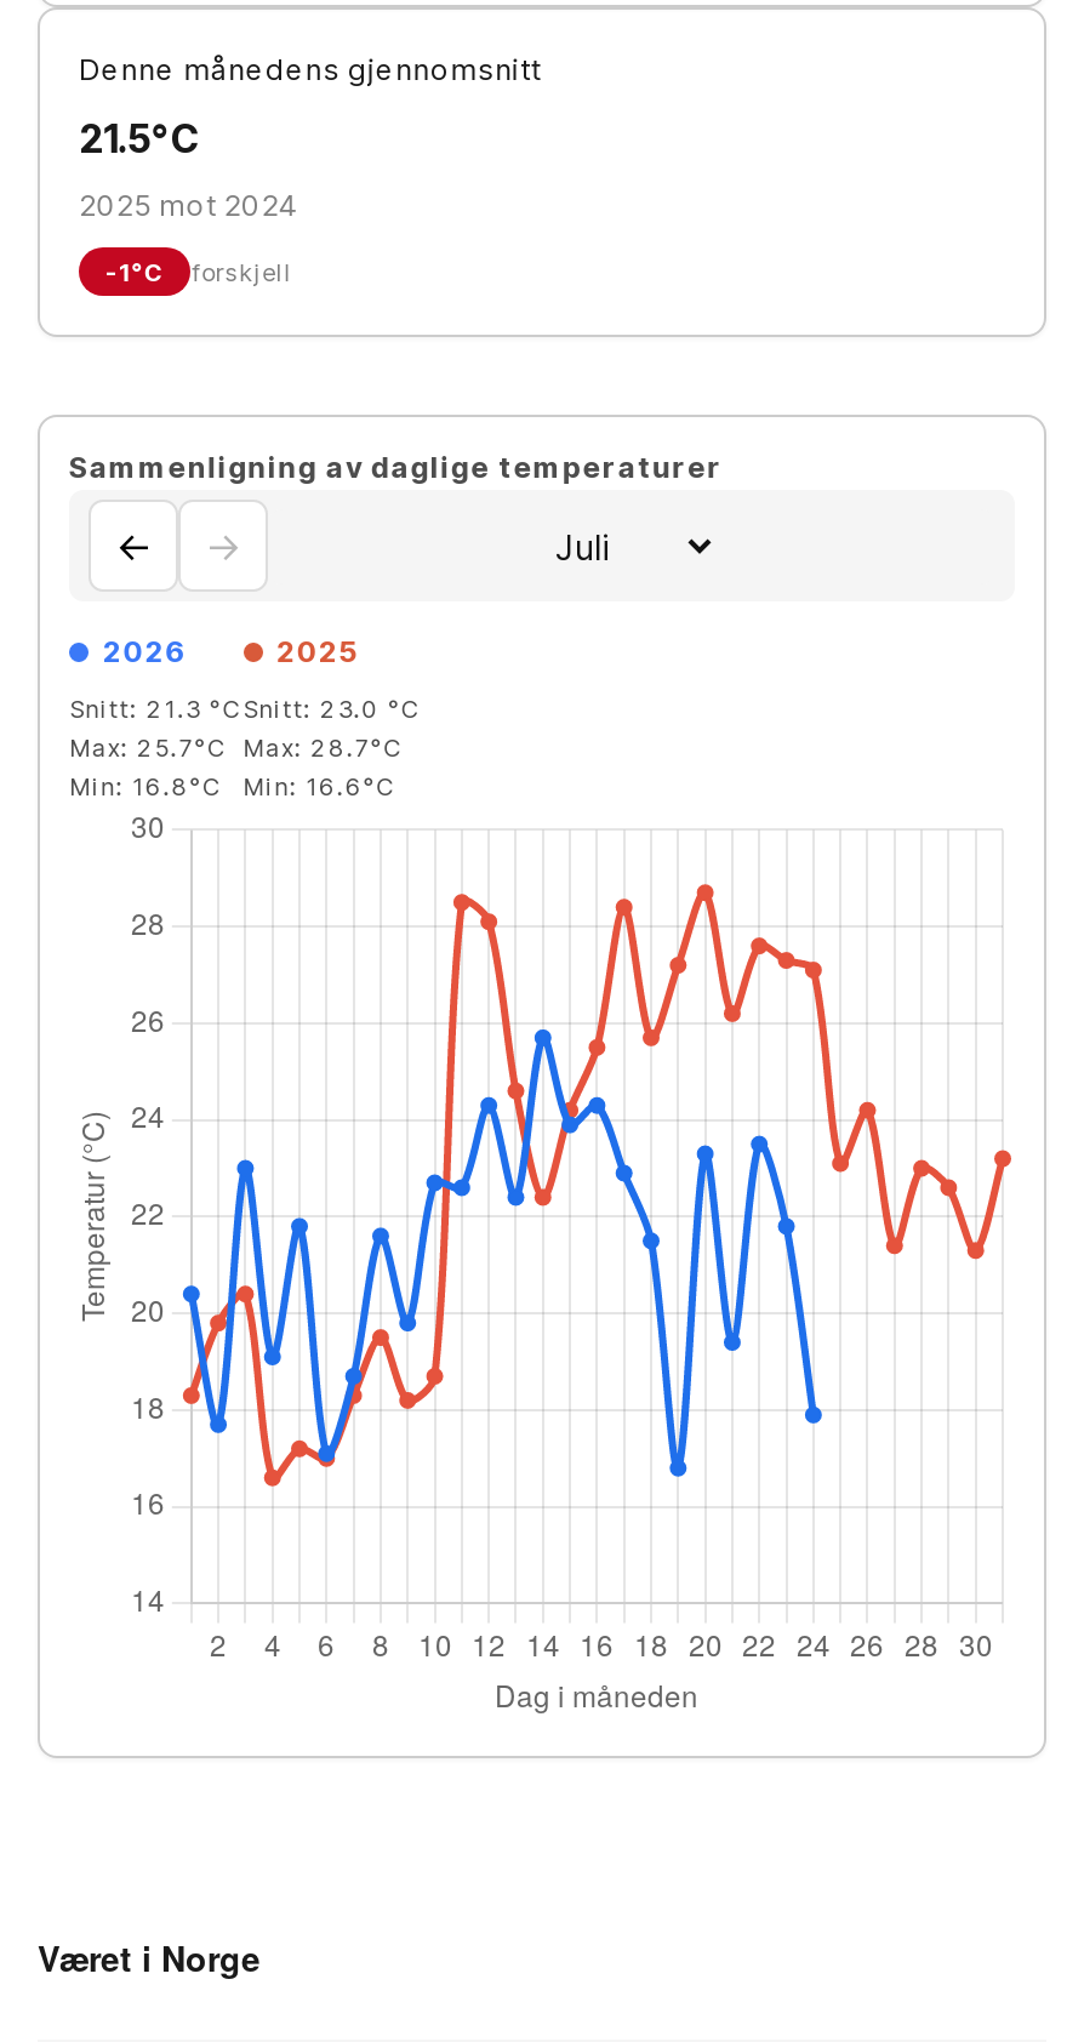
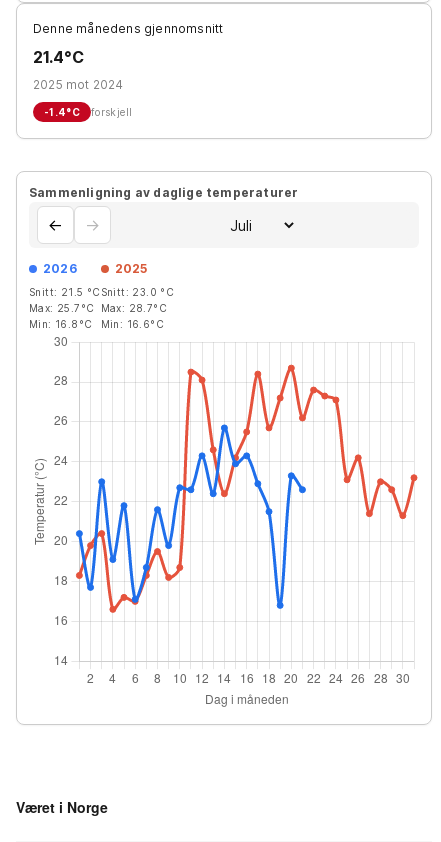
[79,114,199,162] 21.5°C -> [33,47,83,67] 21.4°C
[105,257,292,286] -1°C forskjell -> [44,106,132,118] -1.4°C forskjell
[69,694,421,723] Snitt: 21.3 °C Snitt: 23.0 °C -> [29,286,174,298] Snitt: 21.5 °C Snitt: 23.0 °C
[704,1133,826,1426] [image] -> none

